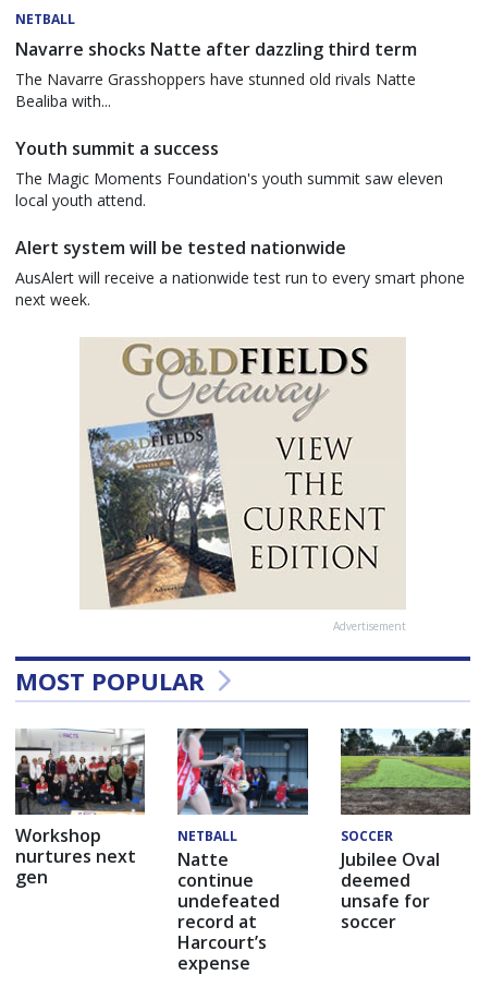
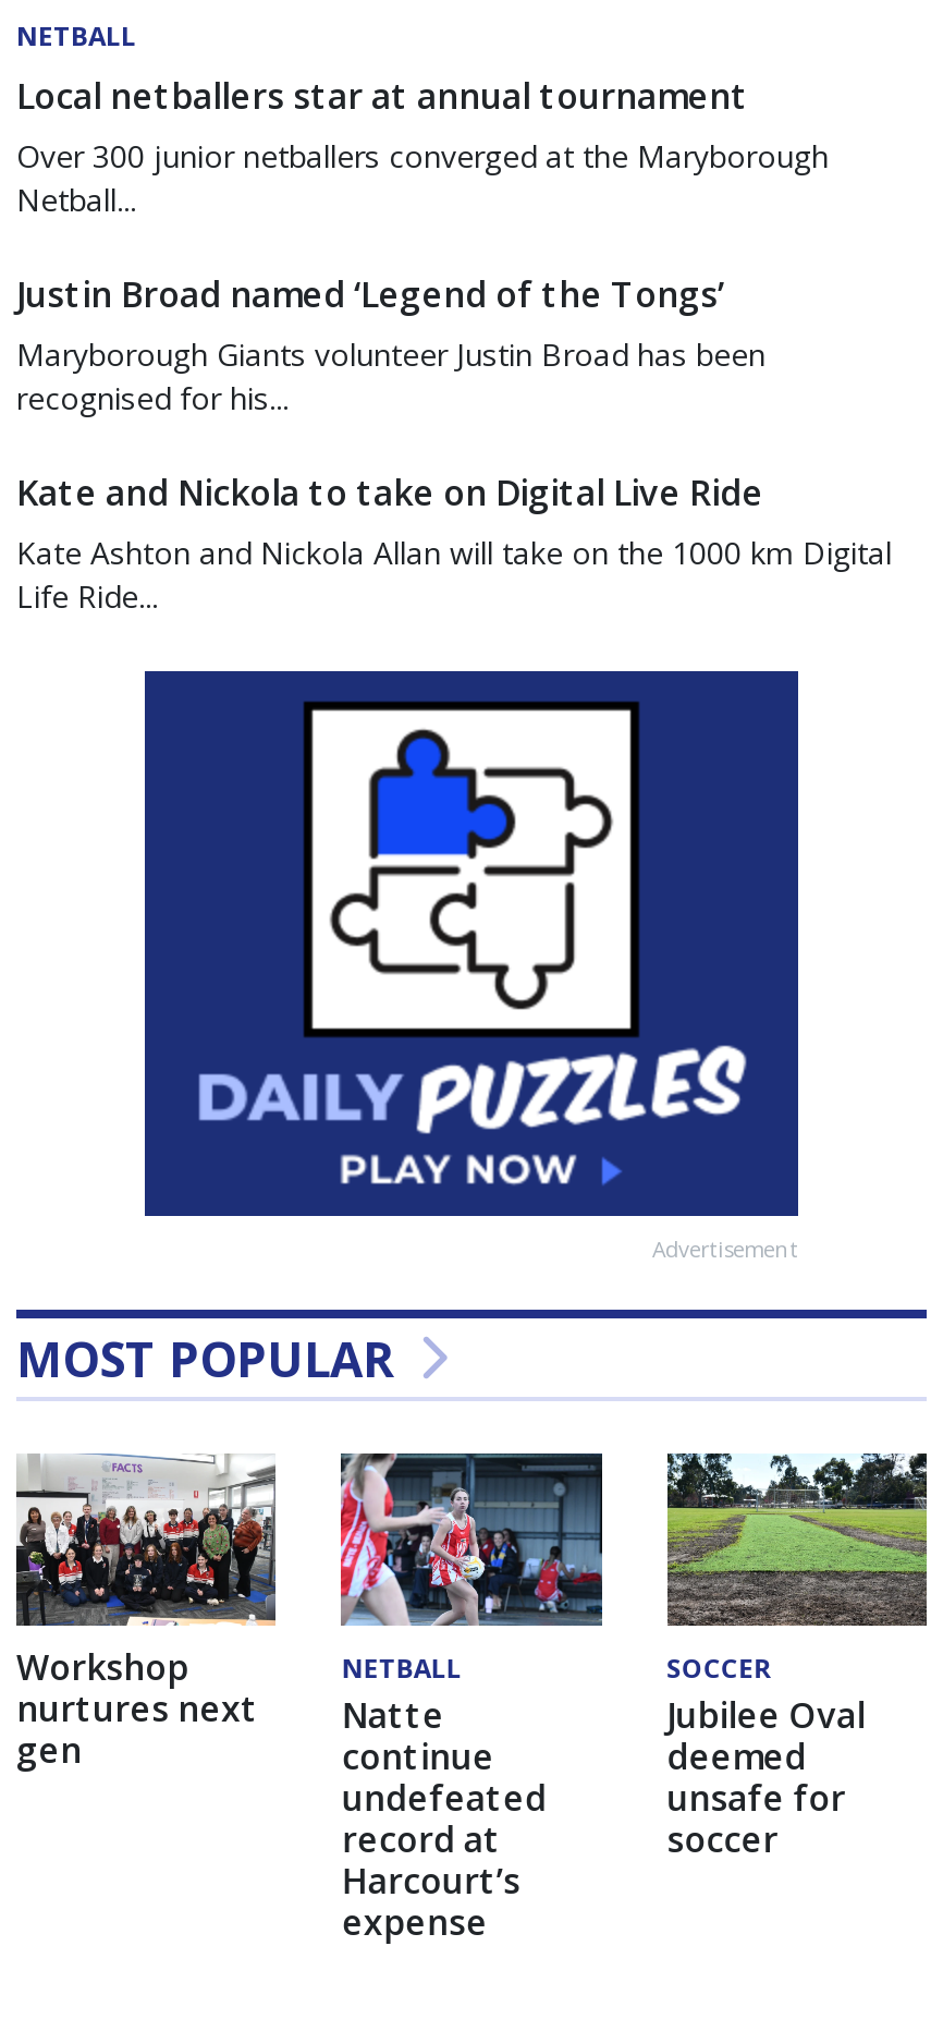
[15,37,417,111] Navarre shocks Natte after dazzling third term | The Navarre Grasshoppers have stunned old rivals Natte | Bealiba with... -> [16,71,829,220] Local netballers star at annual tournament | Over 300 junior netballers converged at the Maryborough | Netball...
[15,136,443,210] Youth summit a success | The Magic Moments Foundation's youth summit saw eleven | local youth attend. -> [16,270,765,418] Justin Broad named ‘Legend of the Tongs’ | Maryborough Giants volunteer Justin Broad has been | recognised for his...
[15,235,465,310] Alert system will be tested nationwide | AusAlert will receive a nationwide test run to every smart phone | next week. -> [16,468,892,616] Kate and Nickola to take on Digital Live Ride | Kate Ashton and Nickola Allan will take on the 1000 km Digital | Life Ride...
[79,337,406,610] [image] -> [143,669,800,1218] [image]

